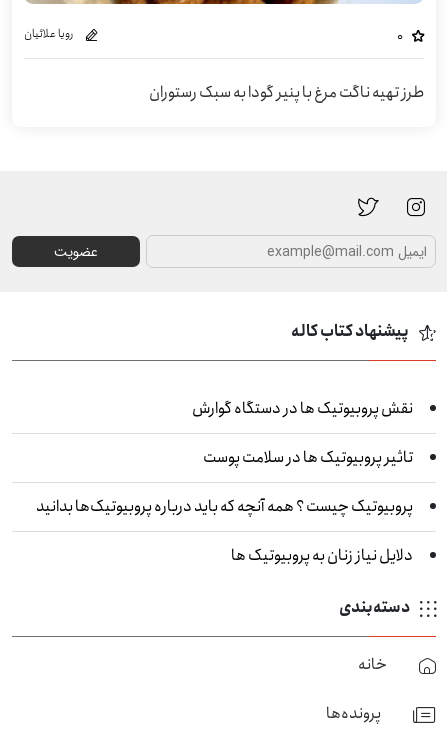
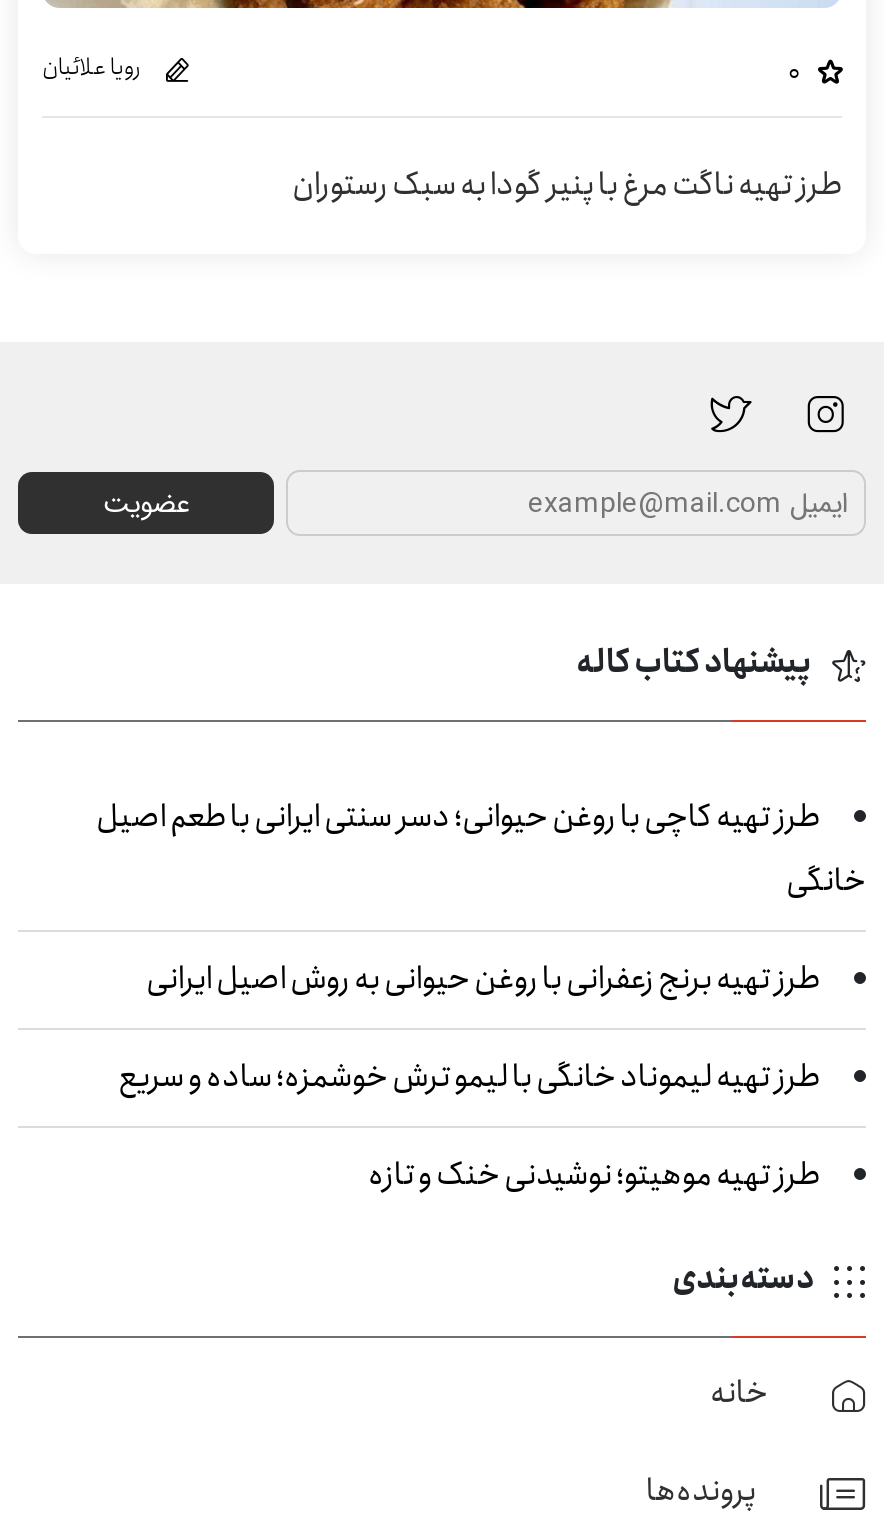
[192,396,413,421] نقش پروبیوتیک‌ ها در دستگاه گوارش -> [96,792,866,906] طرز تهیه کاچی با روغن حیوانی؛ دسر سنتی ایرانی با طعم اصیل | خانگی
[203,445,413,470] تاثیر پروبیوتیک ها در سلامت پوست -> [146,954,820,1004] طرز تهیه برنج زعفرانی با روغن حیوانی به روش اصیل ایرانی
[36,494,413,519] پروبیوتیک چیست ؟ همه آنچه که باید درباره پروبیوتیک‌ها بدانید -> [118,1052,820,1102] طرز تهیه لیموناد خانگی با لیمو ترش خوشمزه؛ ساده و سریع
[231,543,413,568] دلایل نیاز زنان به پروبیوتیک‌ ها -> [368,1150,820,1200] طرز تهیه موهیتو؛ نوشیدنی خنک و تازه

